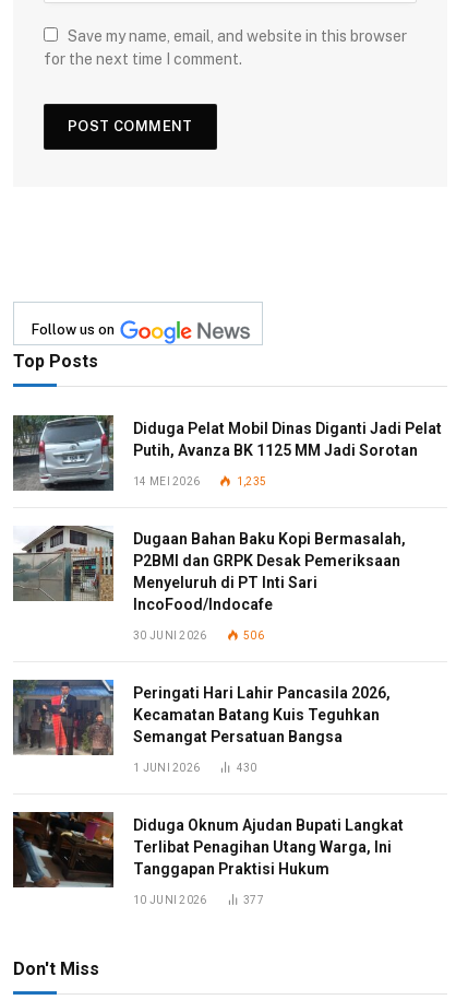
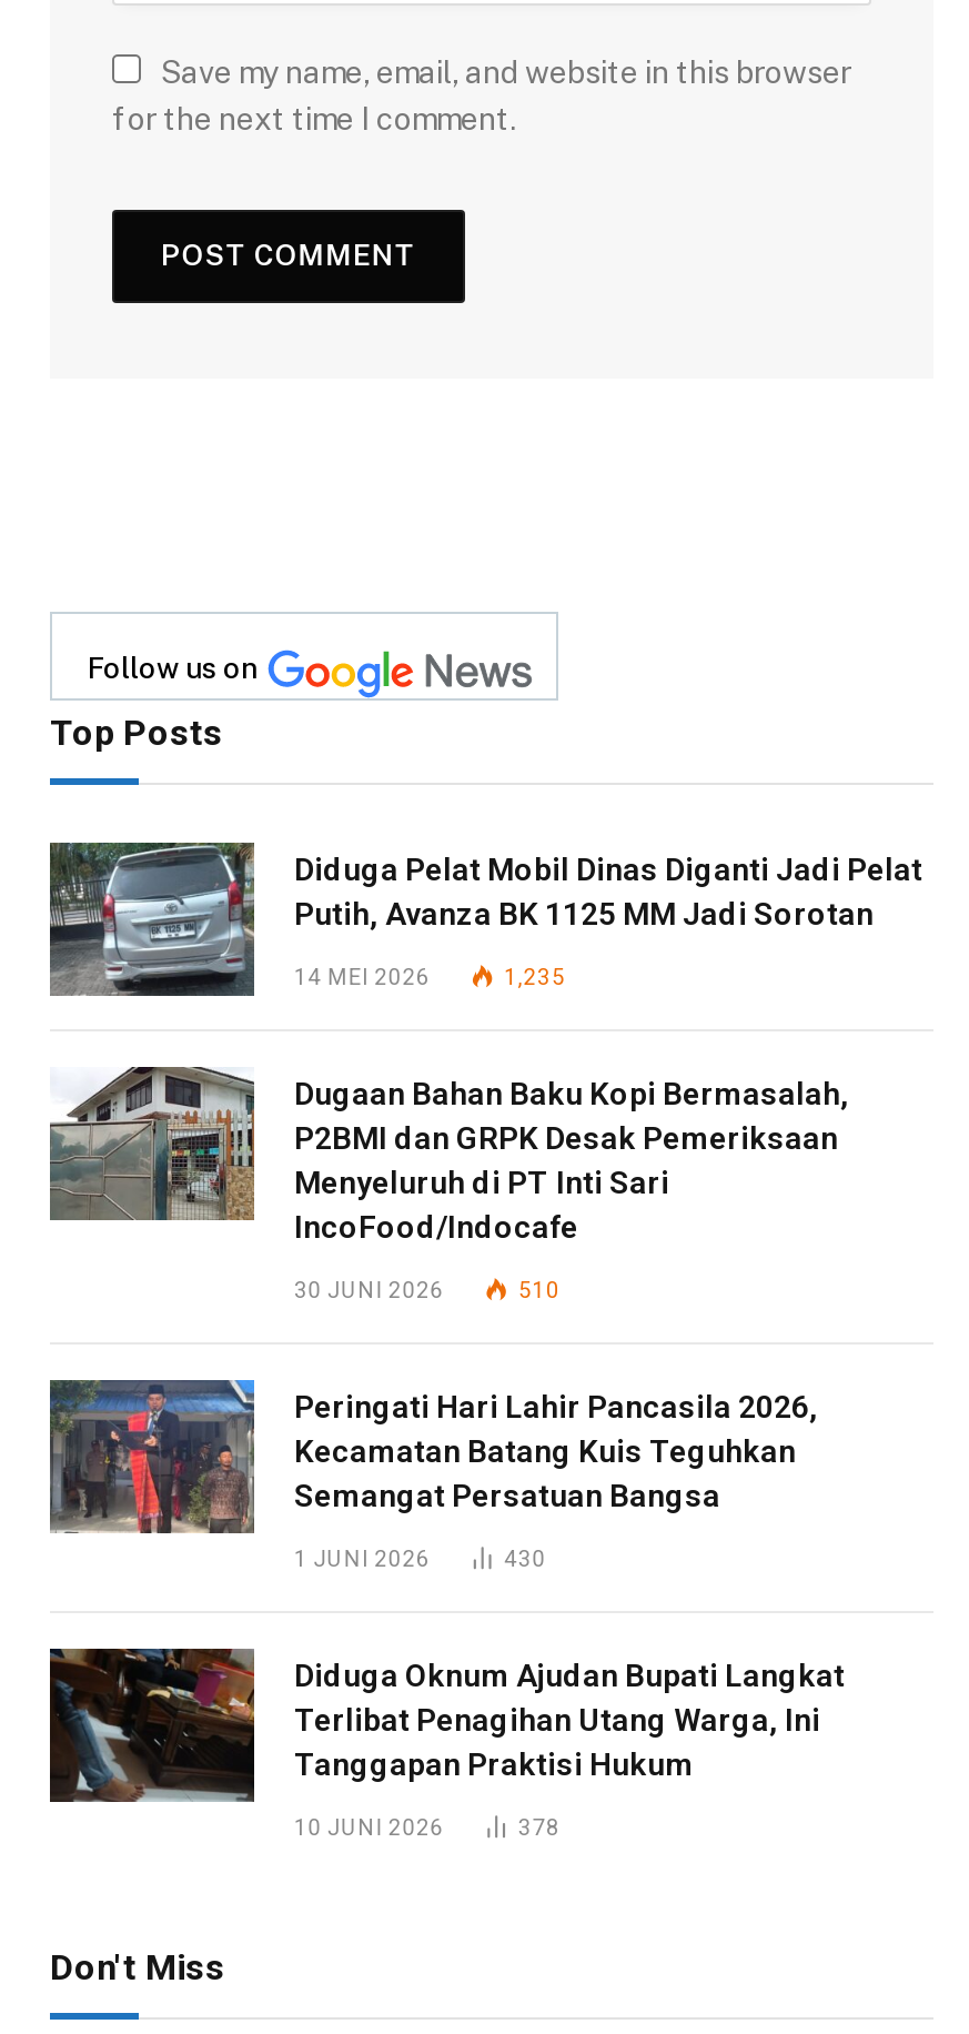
[243,629,264,641] 506 -> [518,1277,560,1302] 510
[243,894,264,906] 377 -> [518,1815,560,1839] 378

